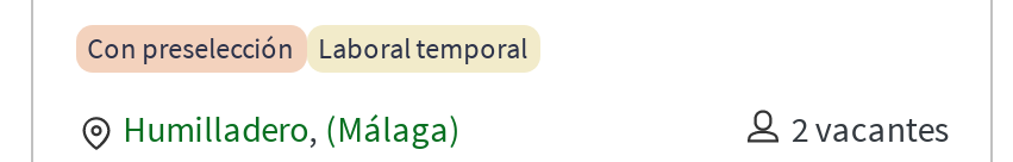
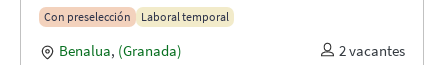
[123,105,461,151] Humilladero, (Málaga) -> [59,41,182,60] Benalua, (Granada)

